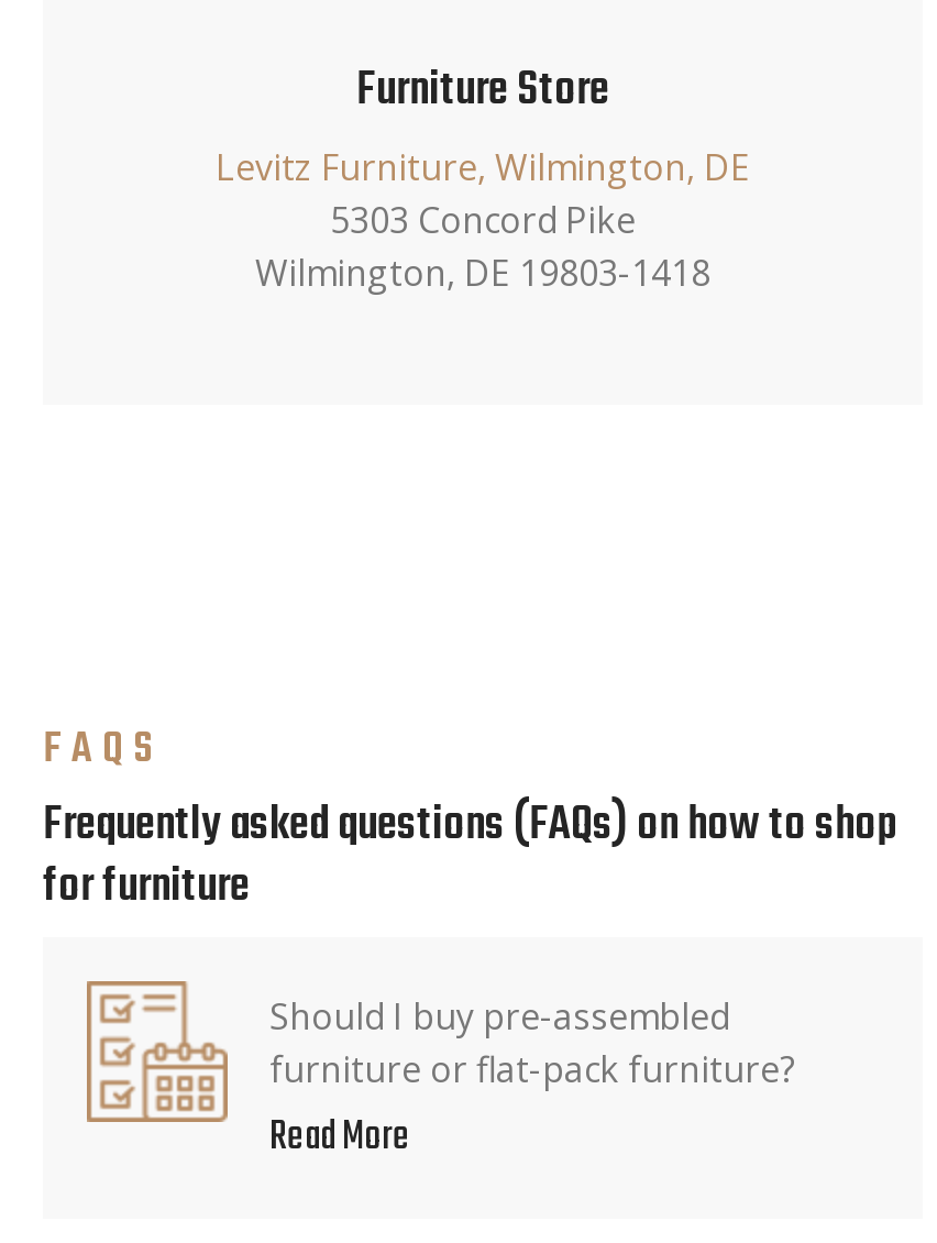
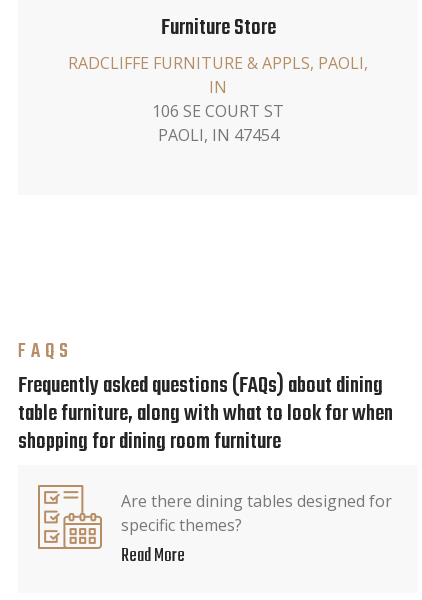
[216,143,750,297] Levitz Furniture, Wilmington, DE | 5303 Concord Pike | Wilmington, DE 19803-1418 -> [68,52,368,146] RADCLIFFE FURNITURE & APPLS, PAOLI, | IN | 106 SE COURT ST | PAOLI, IN 47454
[43,790,896,924] Frequently asked questions (FAQs) on how to shop | for furniture -> [18,370,393,459] Frequently asked questions (FAQs) about dining | table furniture, along with what to look for when | shopping for dining room furniture
[269,992,795,1093] Should I buy pre-assembled | furniture or flat-pack furniture? -> [121,490,392,536] Are there dining tables designed for | specific themes?

